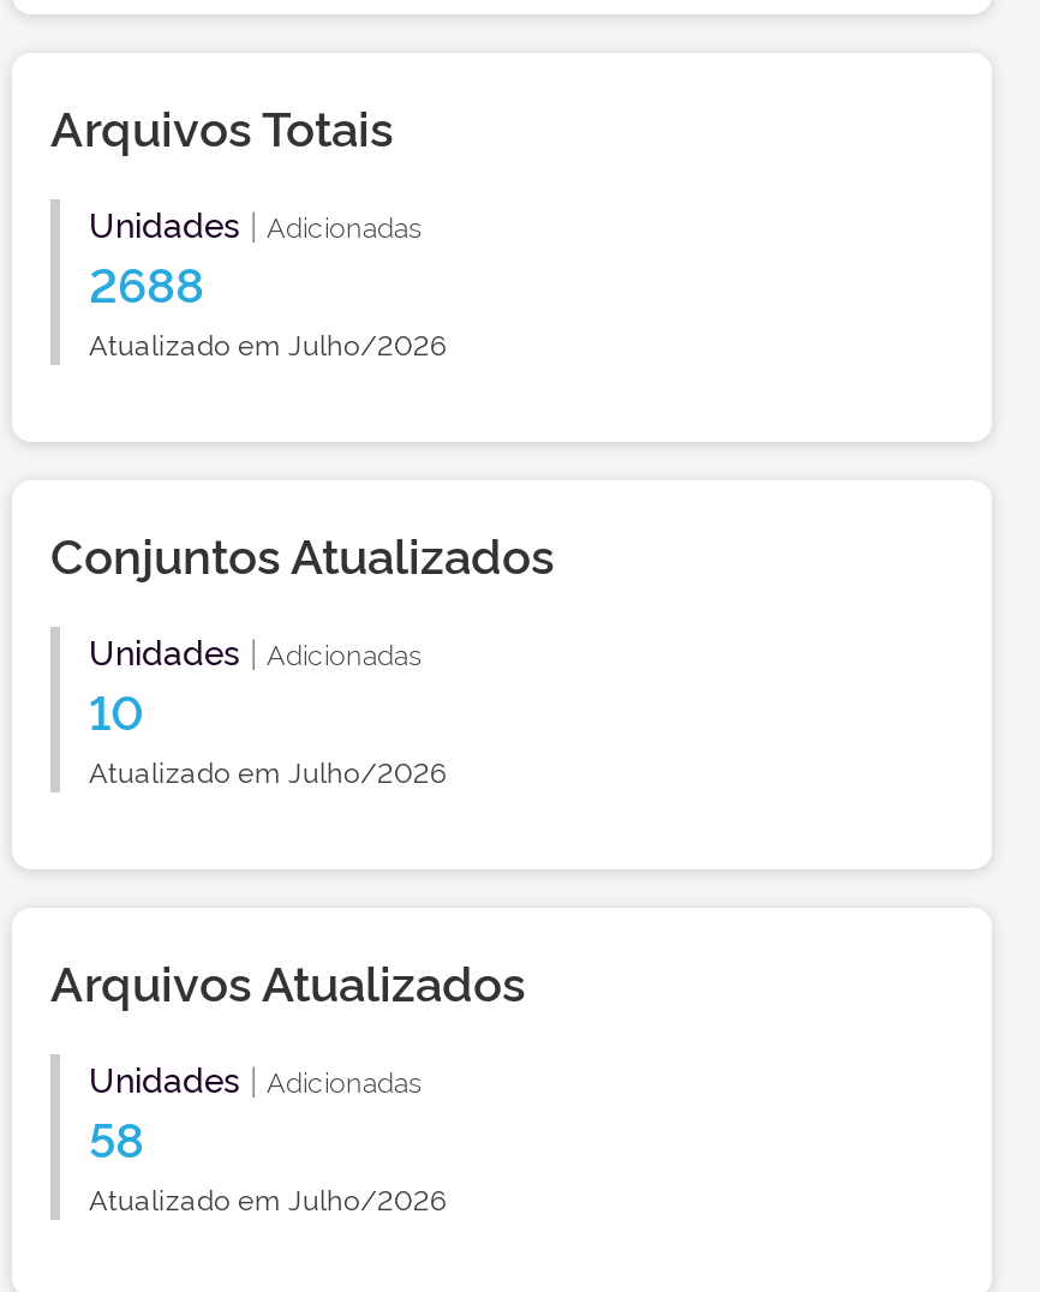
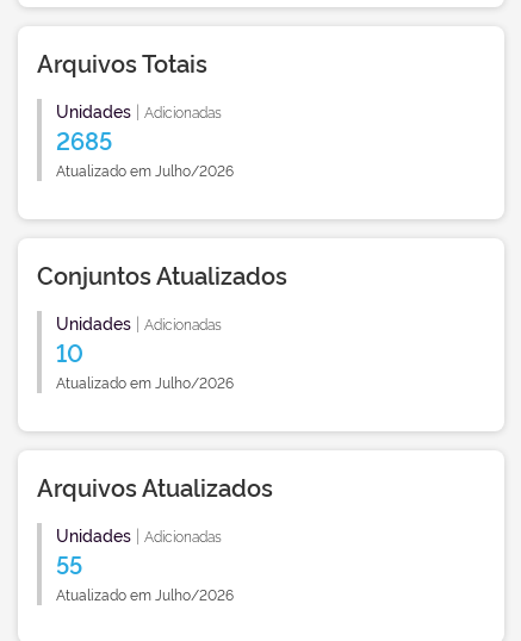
[89,246,204,313] 2688 -> [56,122,112,155] 2685
[89,1101,144,1168] 58 -> [56,546,82,580] 55

